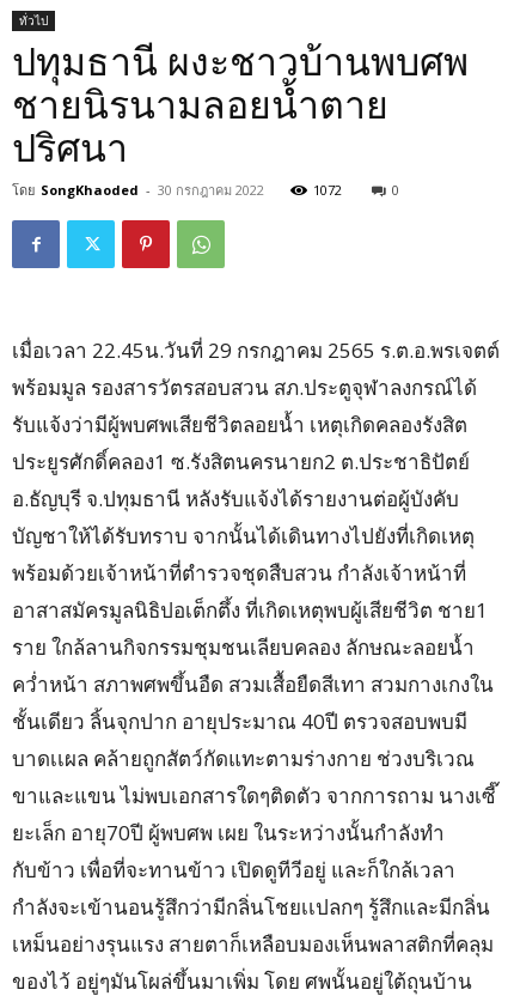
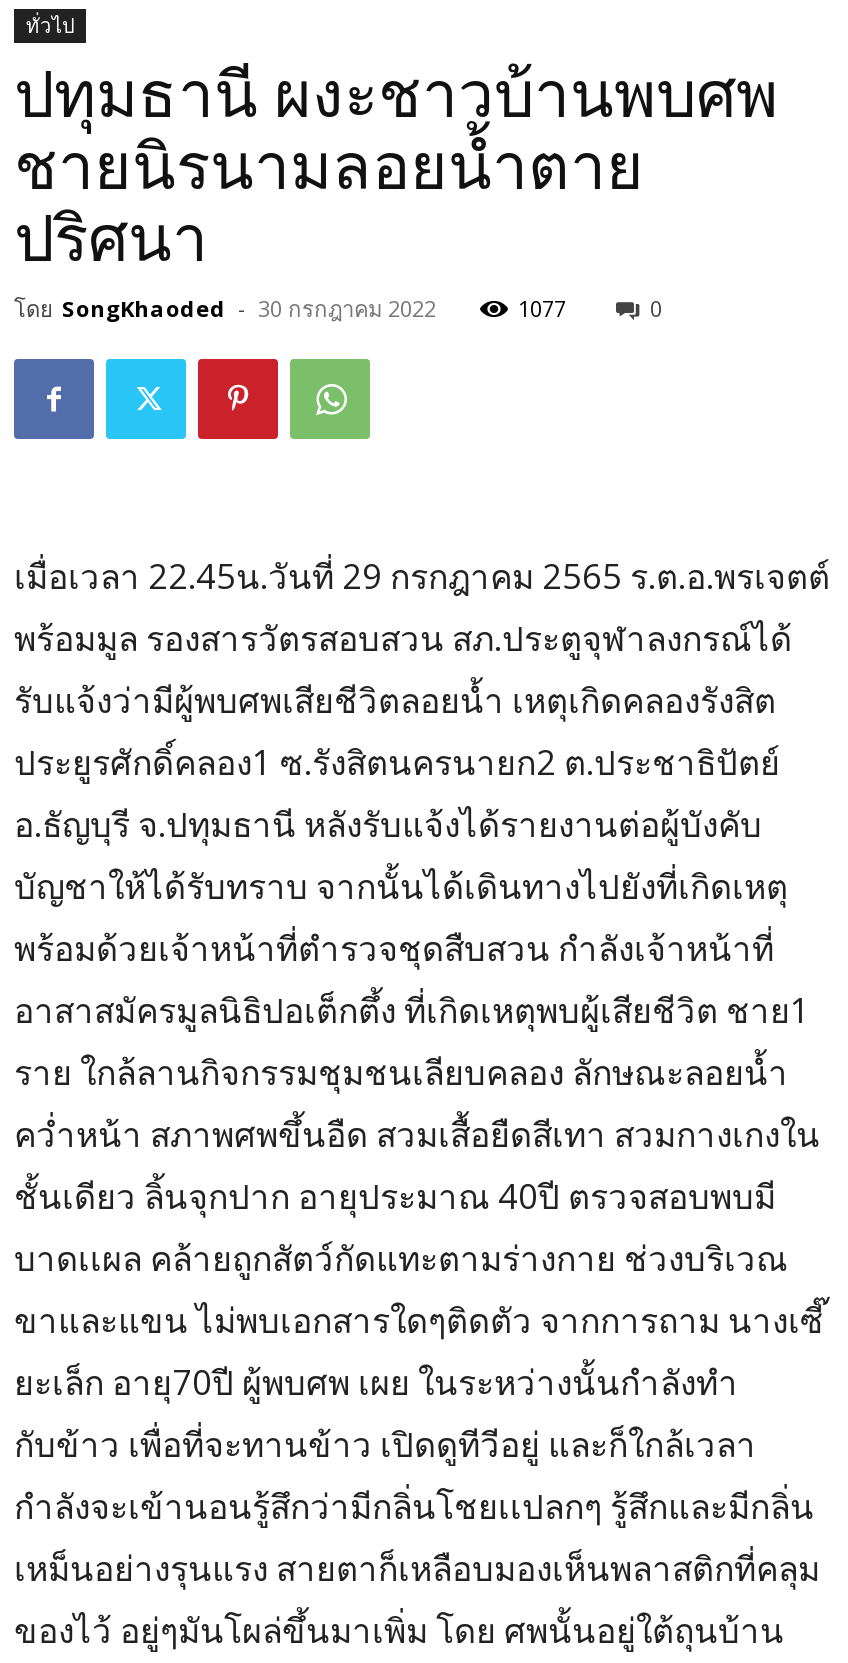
[313,181,342,199] 1072 -> [518,293,566,323] 1077

